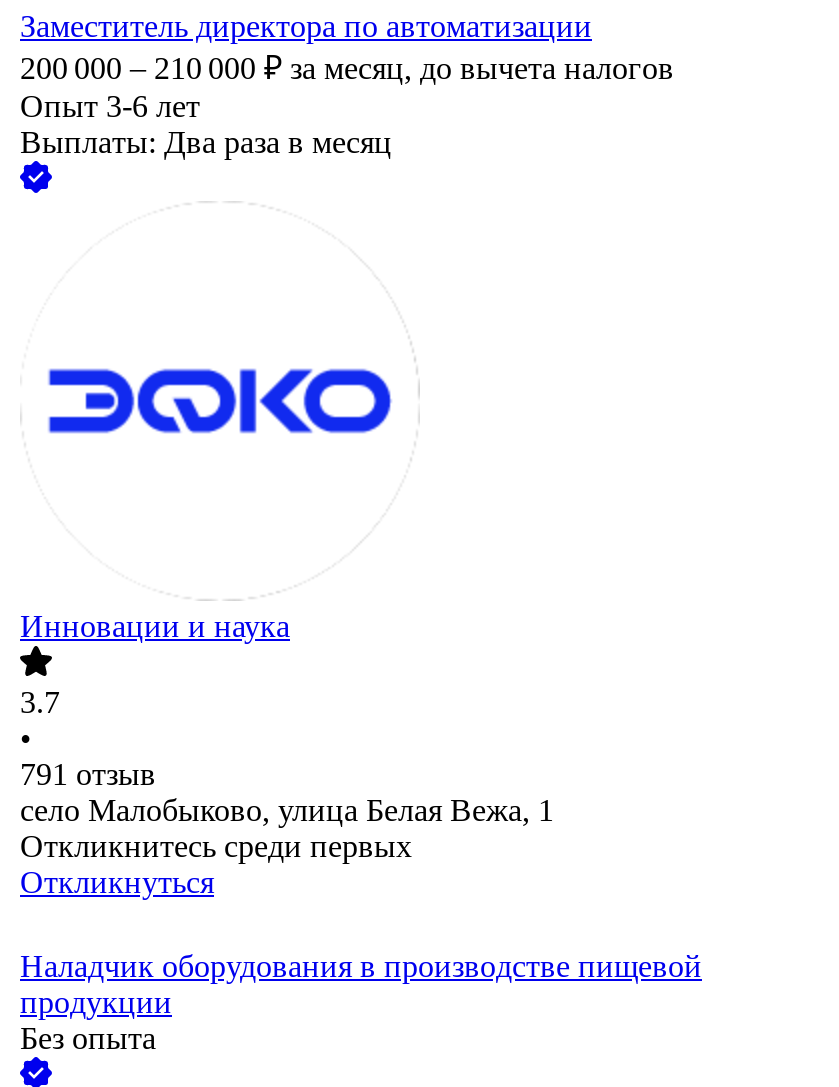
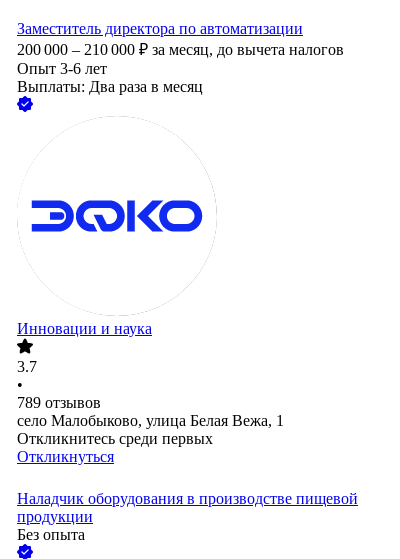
[20,758,156,792] 791 отзыв -> [17,394,101,411] 789 отзывов

